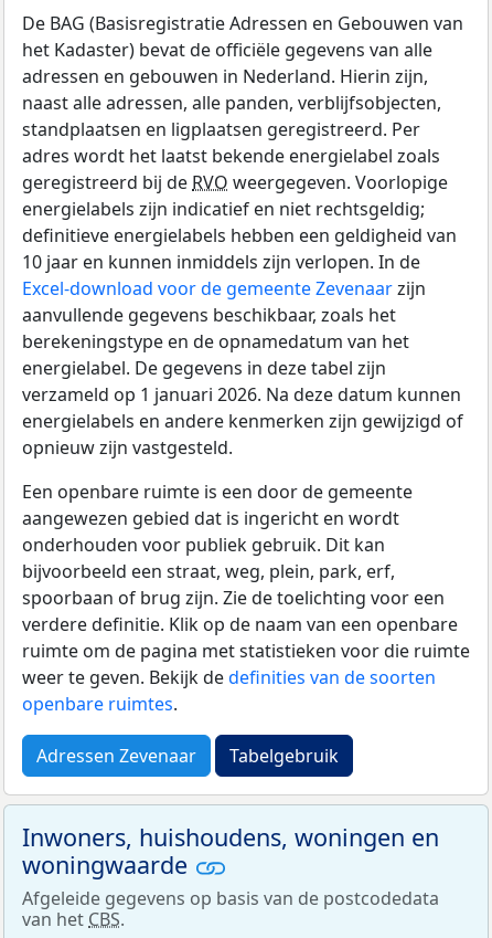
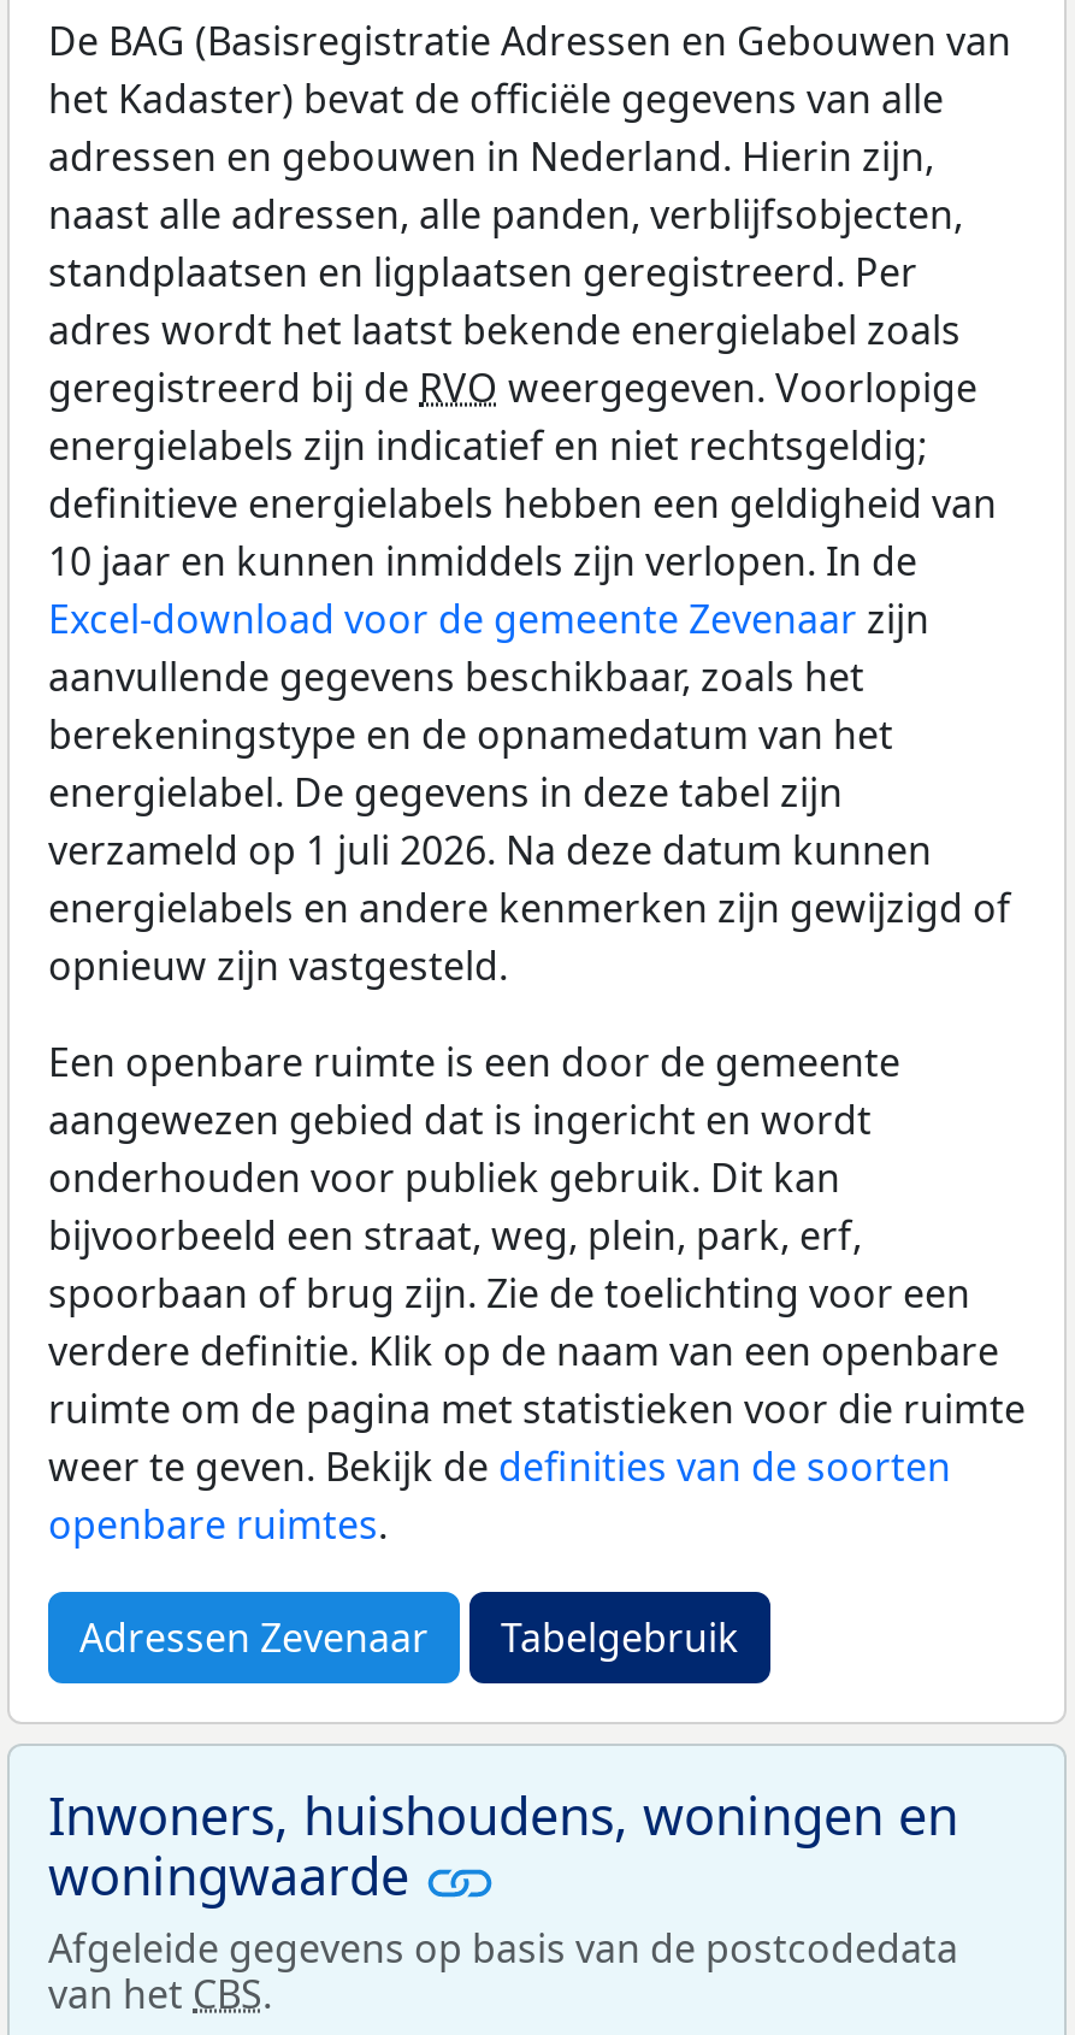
[22,382,461,406] verzameld op 1 januari 2026. Na deze datum kunnen -> [48,823,932,876] verzameld op 1 juli 2026. Na deze datum kunnen

